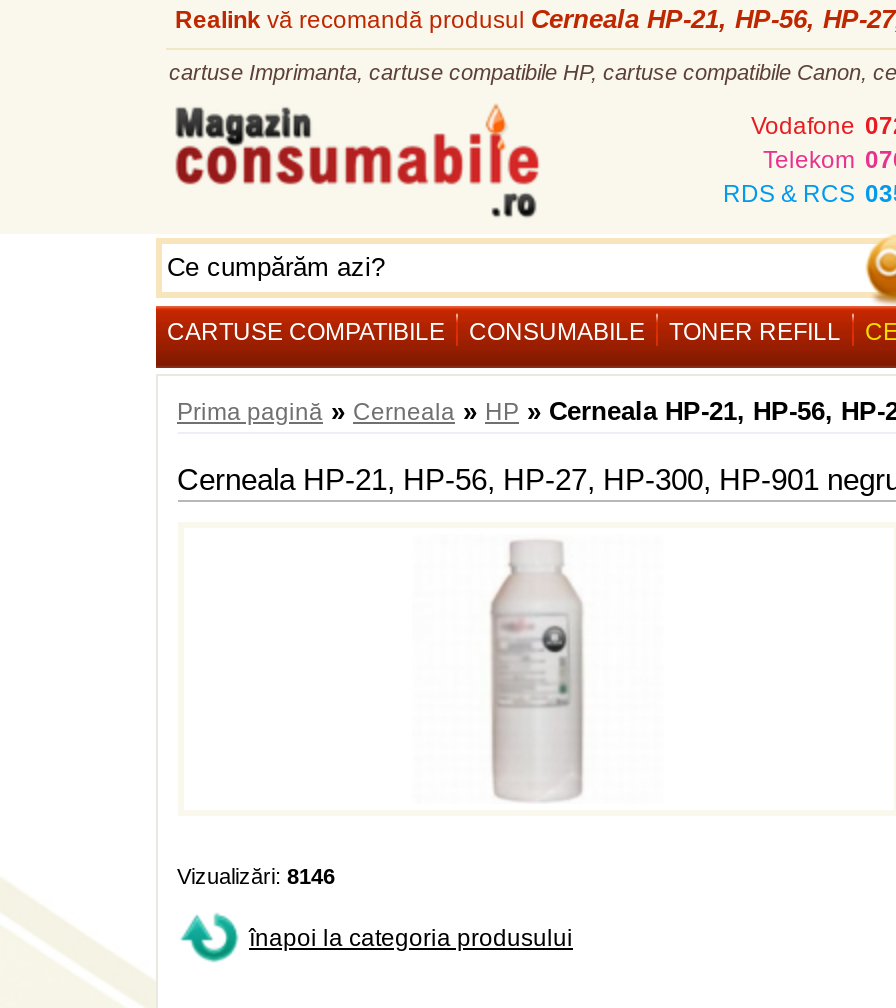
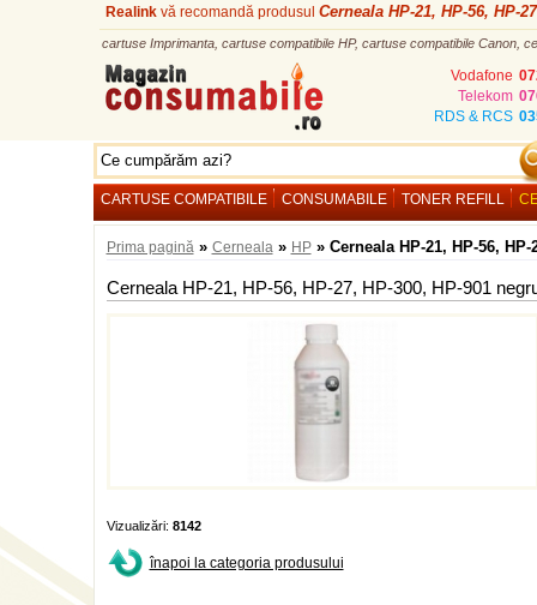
[177,864,335,888] Vizualizări: 8146 -> [106,519,201,533] Vizualizări: 8142

